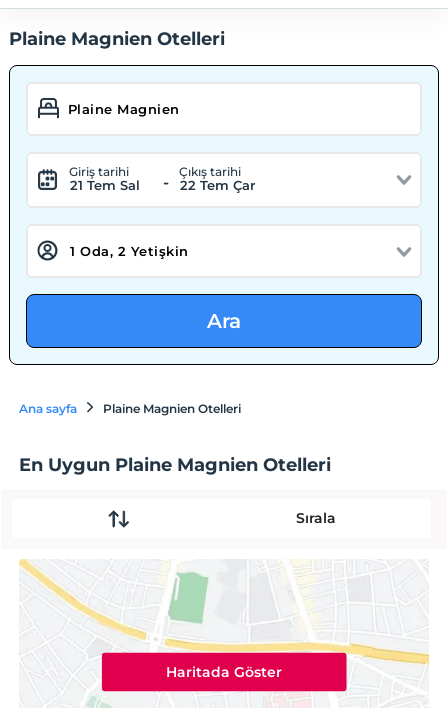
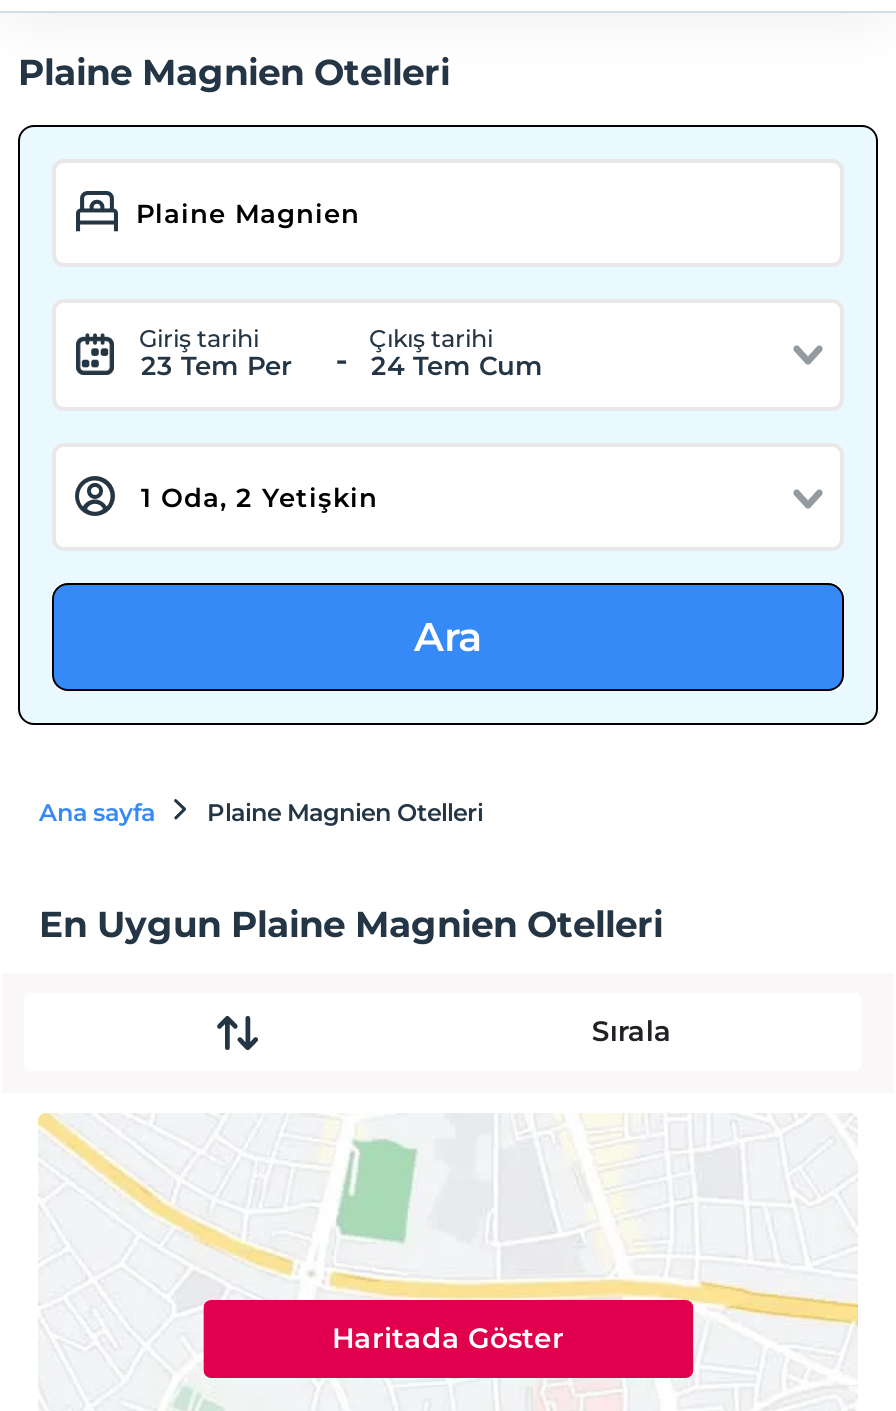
[70,177,140,193] 21 Tem Sal -> [141,349,291,381] 23 Tem Per
[180,177,255,193] 22 Tem Çar -> [371,349,543,381] 24 Tem Cum

